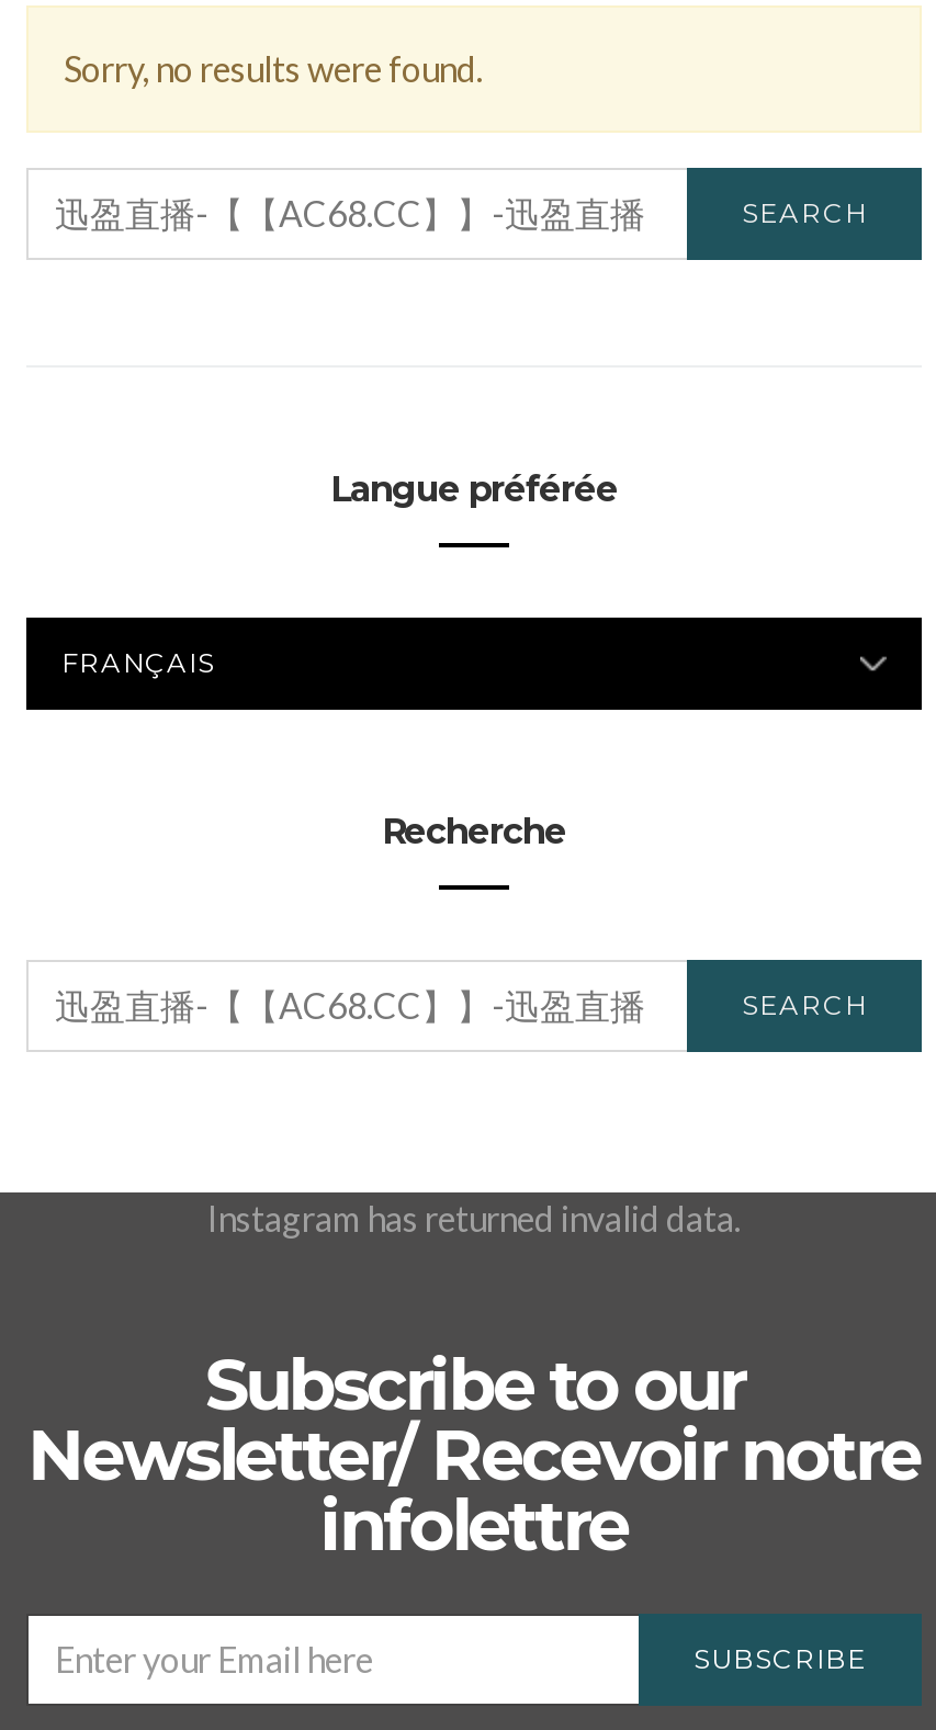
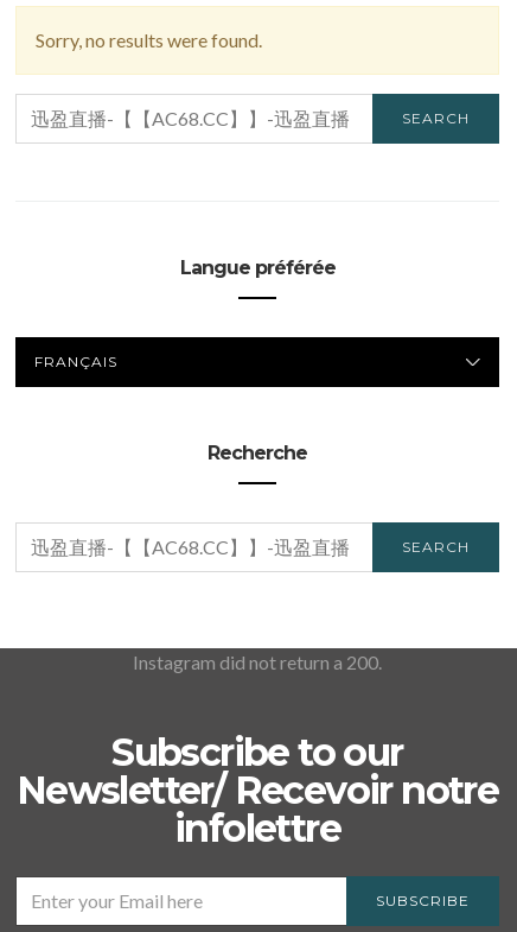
[207,1197,741,1239] Instagram has returned invalid data. -> [133,651,382,673] Instagram did not return a 200.

